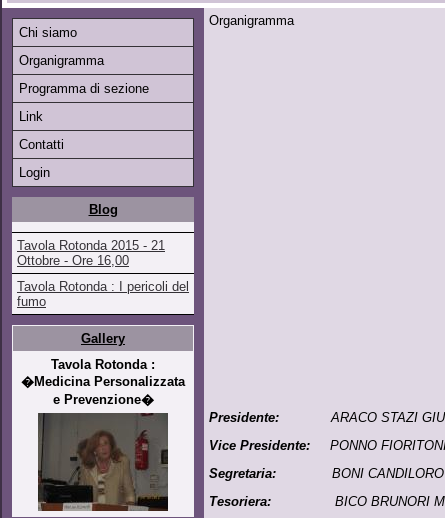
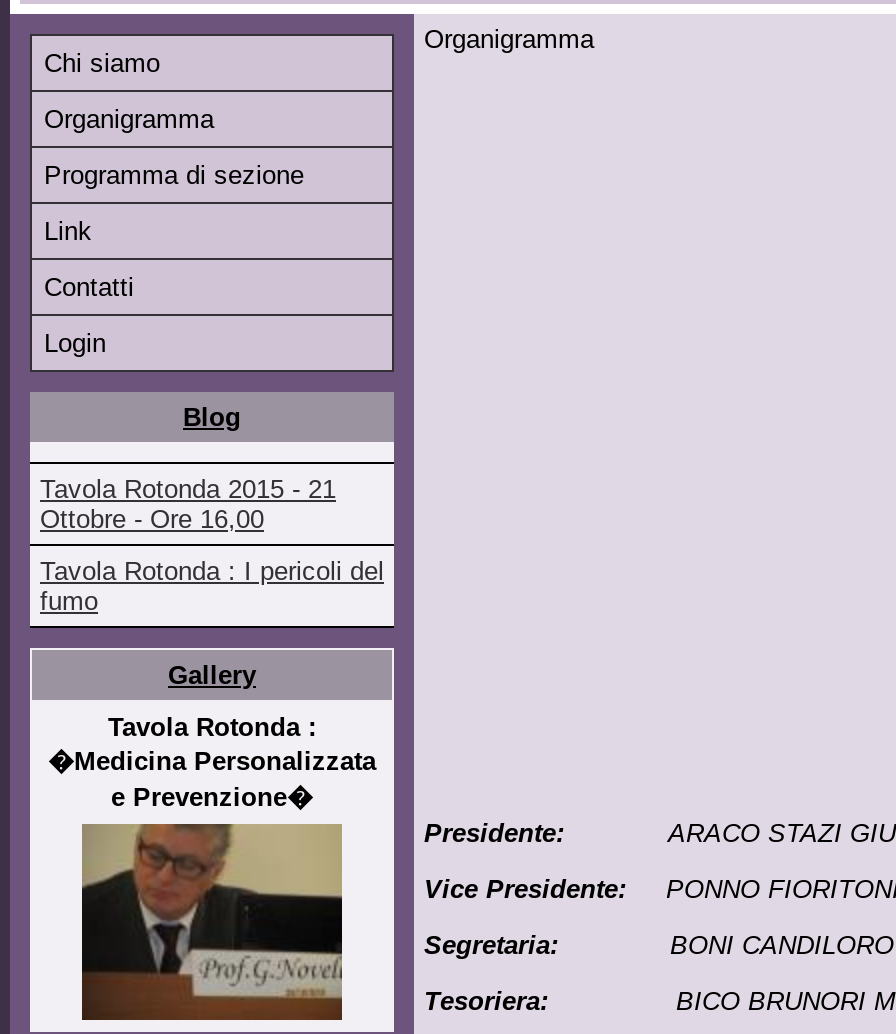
[37,412,169,512] [image] -> [82,822,344,1020] [image]

